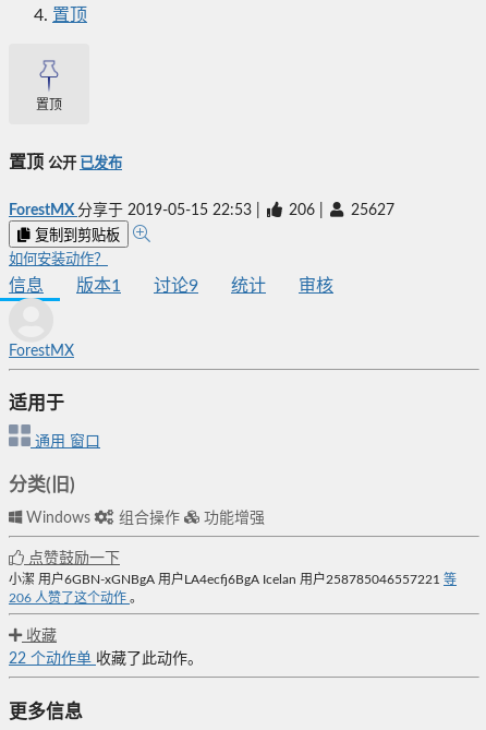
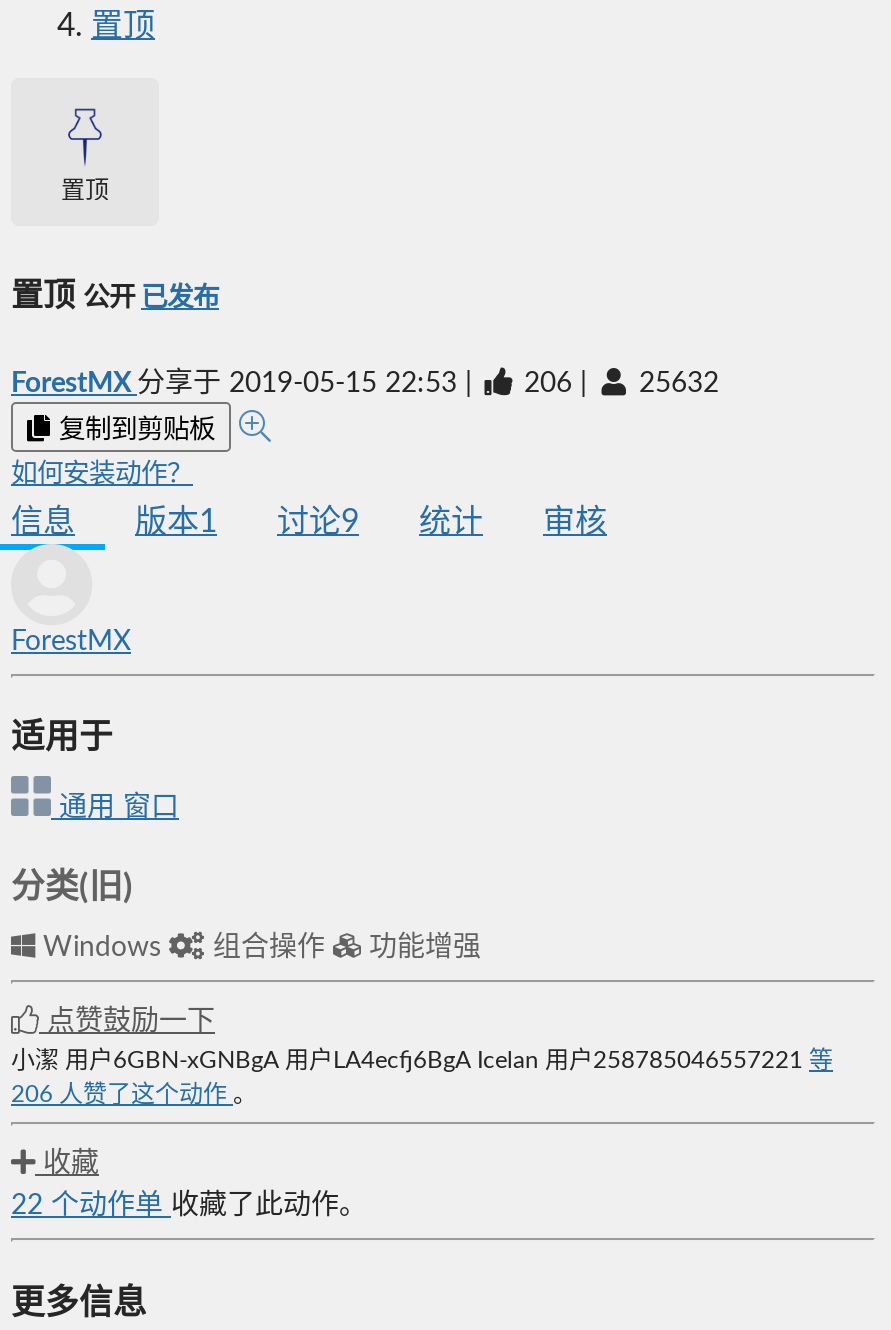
[347,202,394,218] 25627 -> [631,369,719,397] 25632

